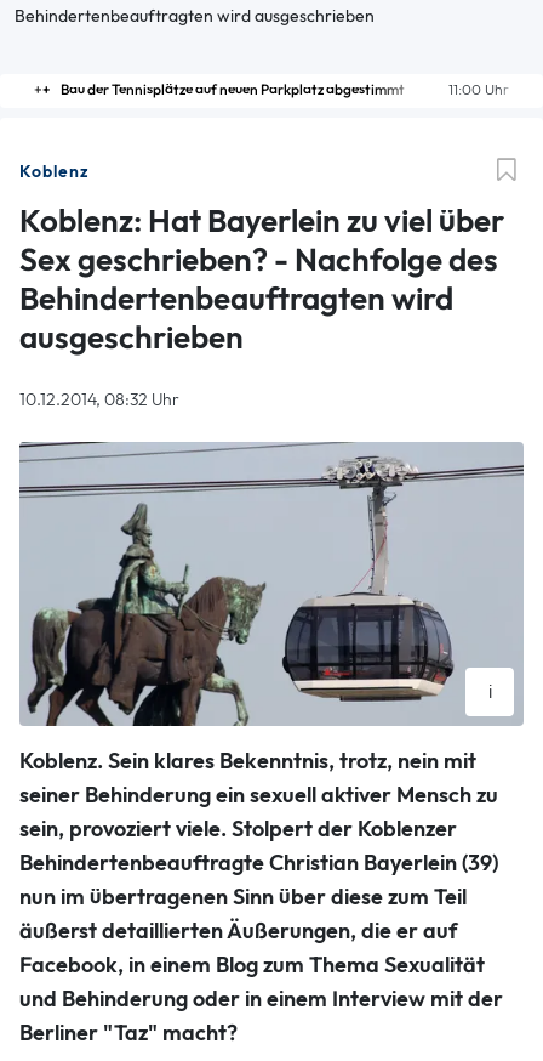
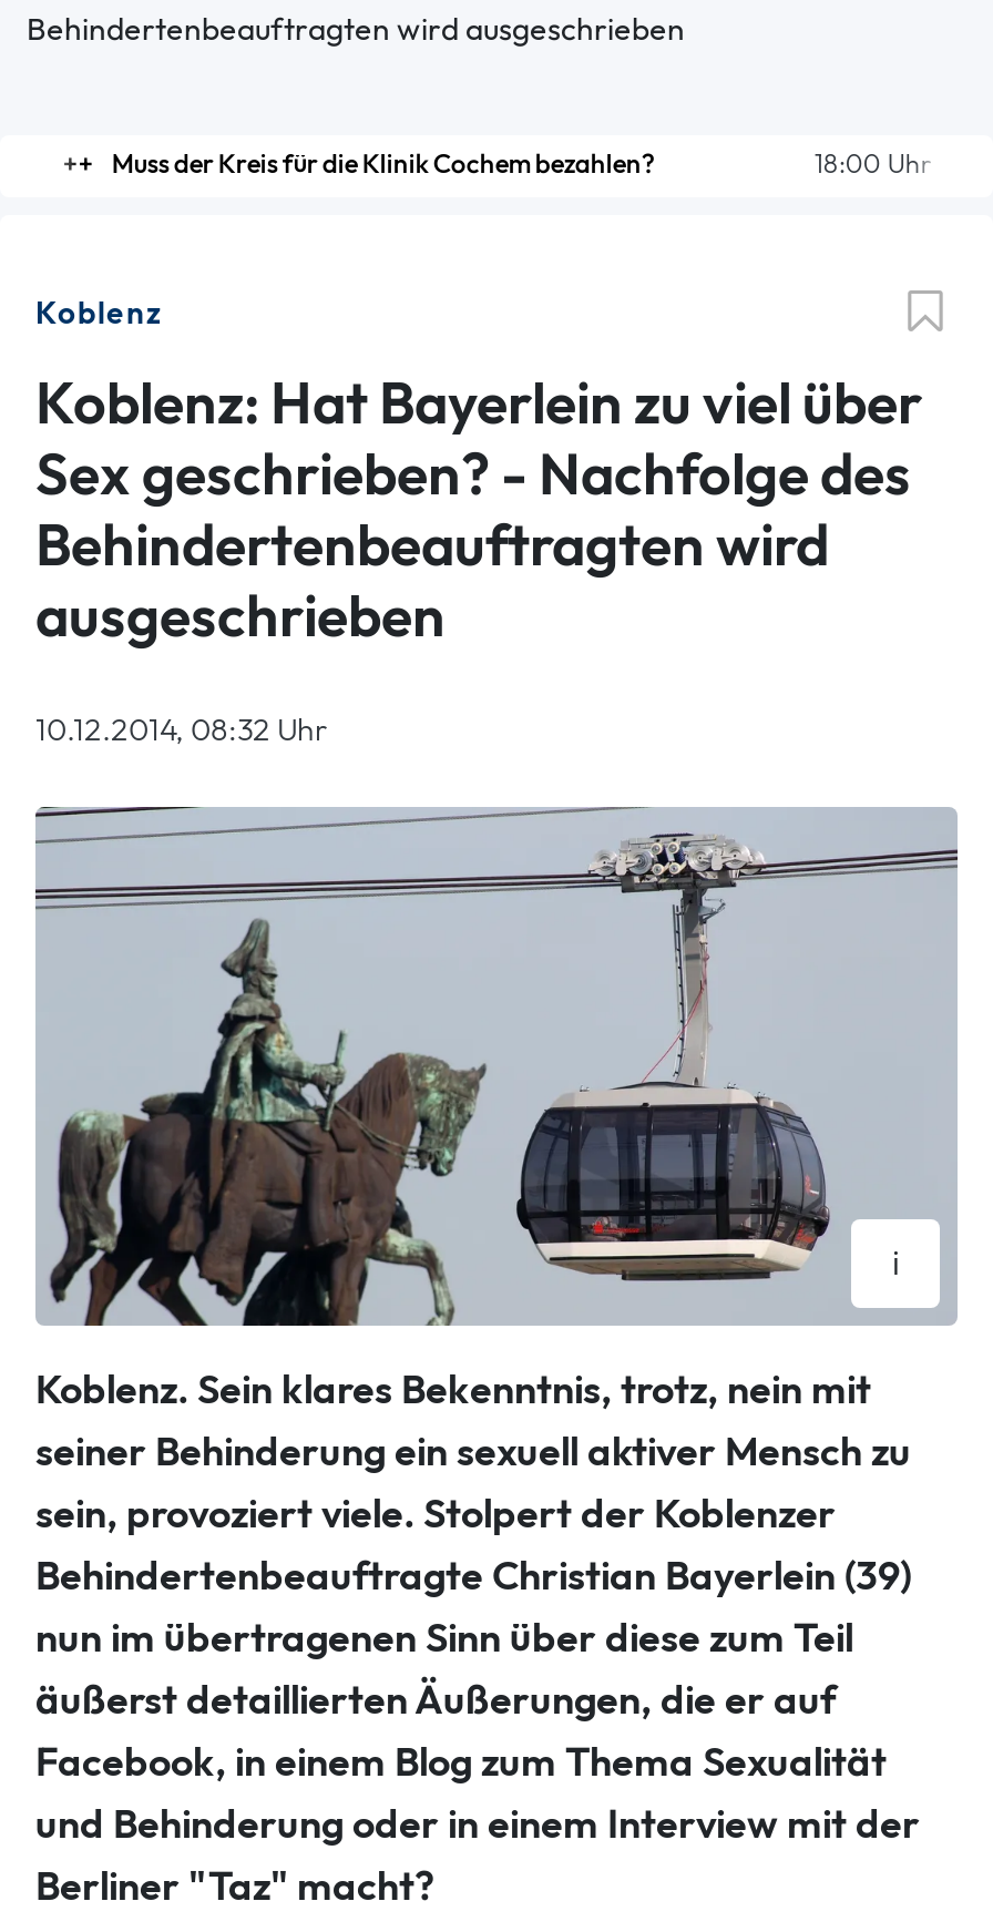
[61,80,509,100] 11:00 Uhr | Bau der Tennisplätze auf neuen Parkplatz abgestimmt -> [111,146,931,182] 18:00 Uhr | Muss der Kreis für die Klinik Cochem bezahlen?

